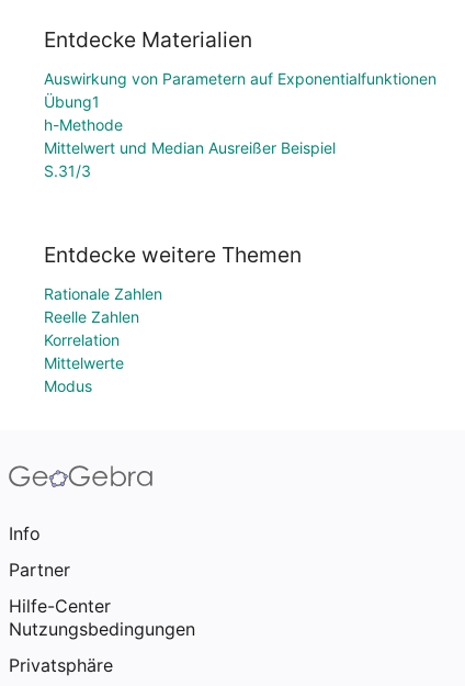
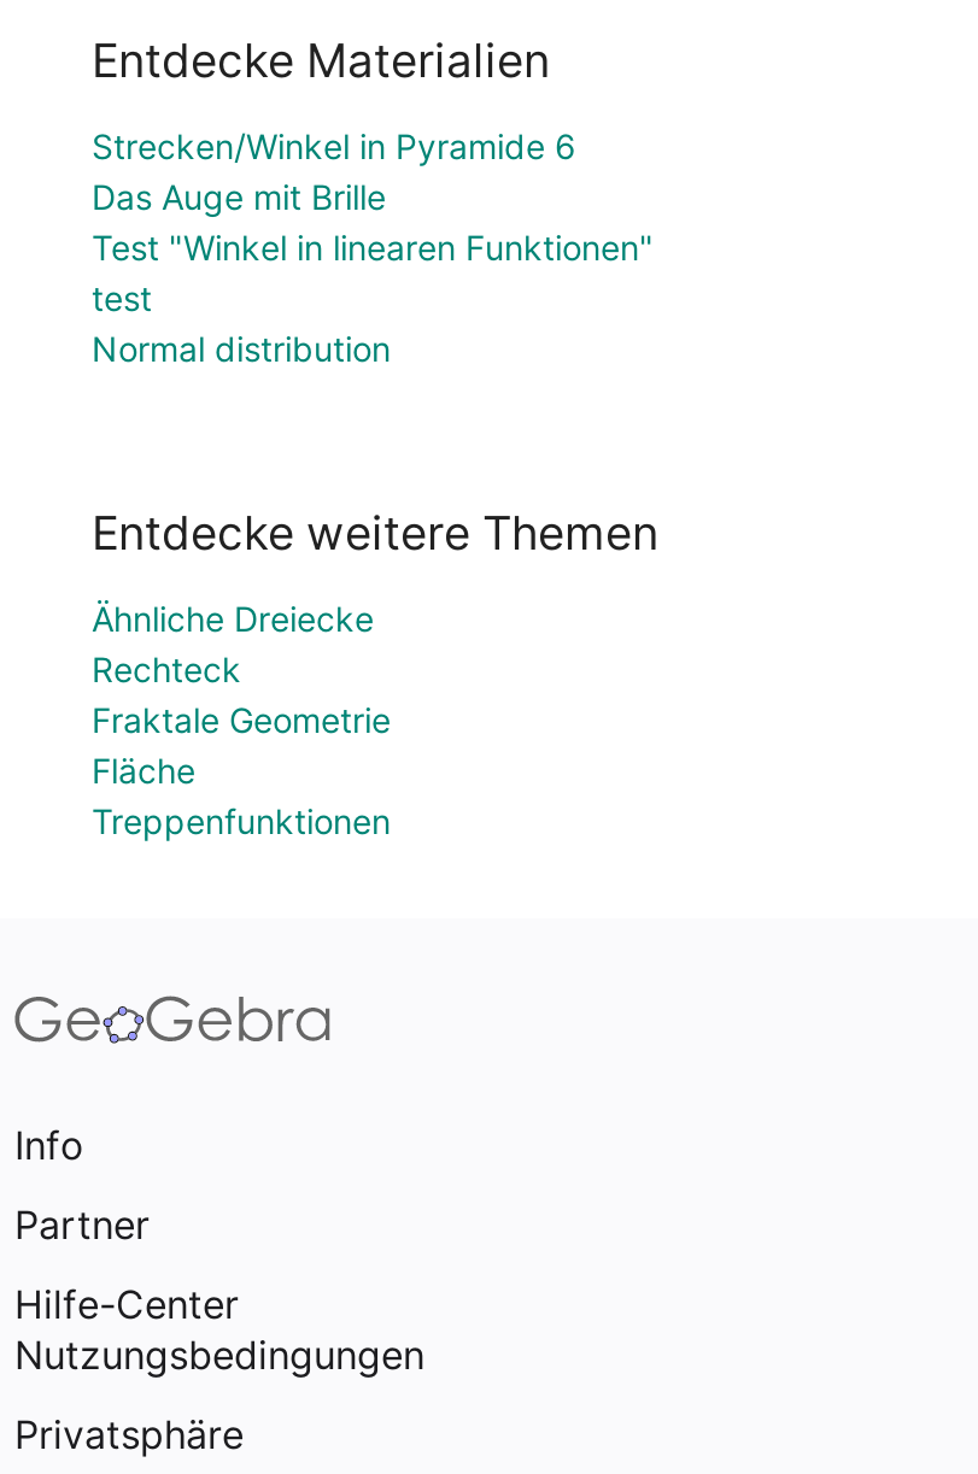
[44,70,436,180] Auswirkung von Parametern auf Exponentialfunktionen | Übung1 | h-Methode | Mittelwert und Median Ausreißer Beispiel | S.31/3 -> [92,126,654,370] Strecken/Winkel in Pyramide 6 | Das Auge mit Brille | Test "Winkel in linearen Funktionen" | test | Normal distribution
[44,284,162,395] Rationale Zahlen | Reelle Zahlen | Korrelation | Mittelwerte | Modus -> [92,598,391,841] Ähnliche Dreiecke | Rechteck | Fraktale Geometrie | Fläche | Treppenfunktionen

